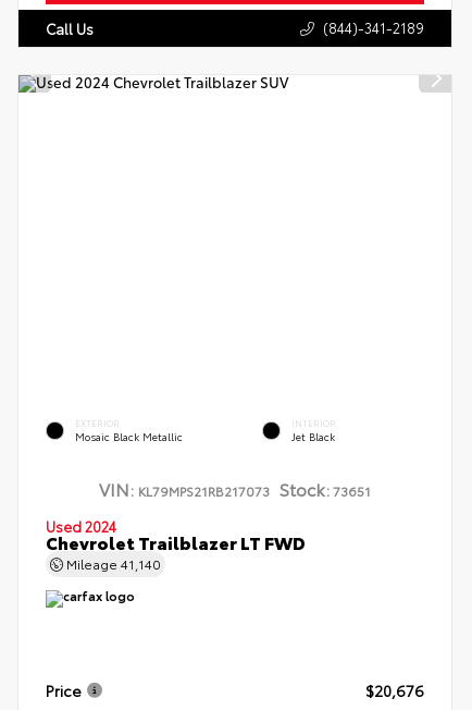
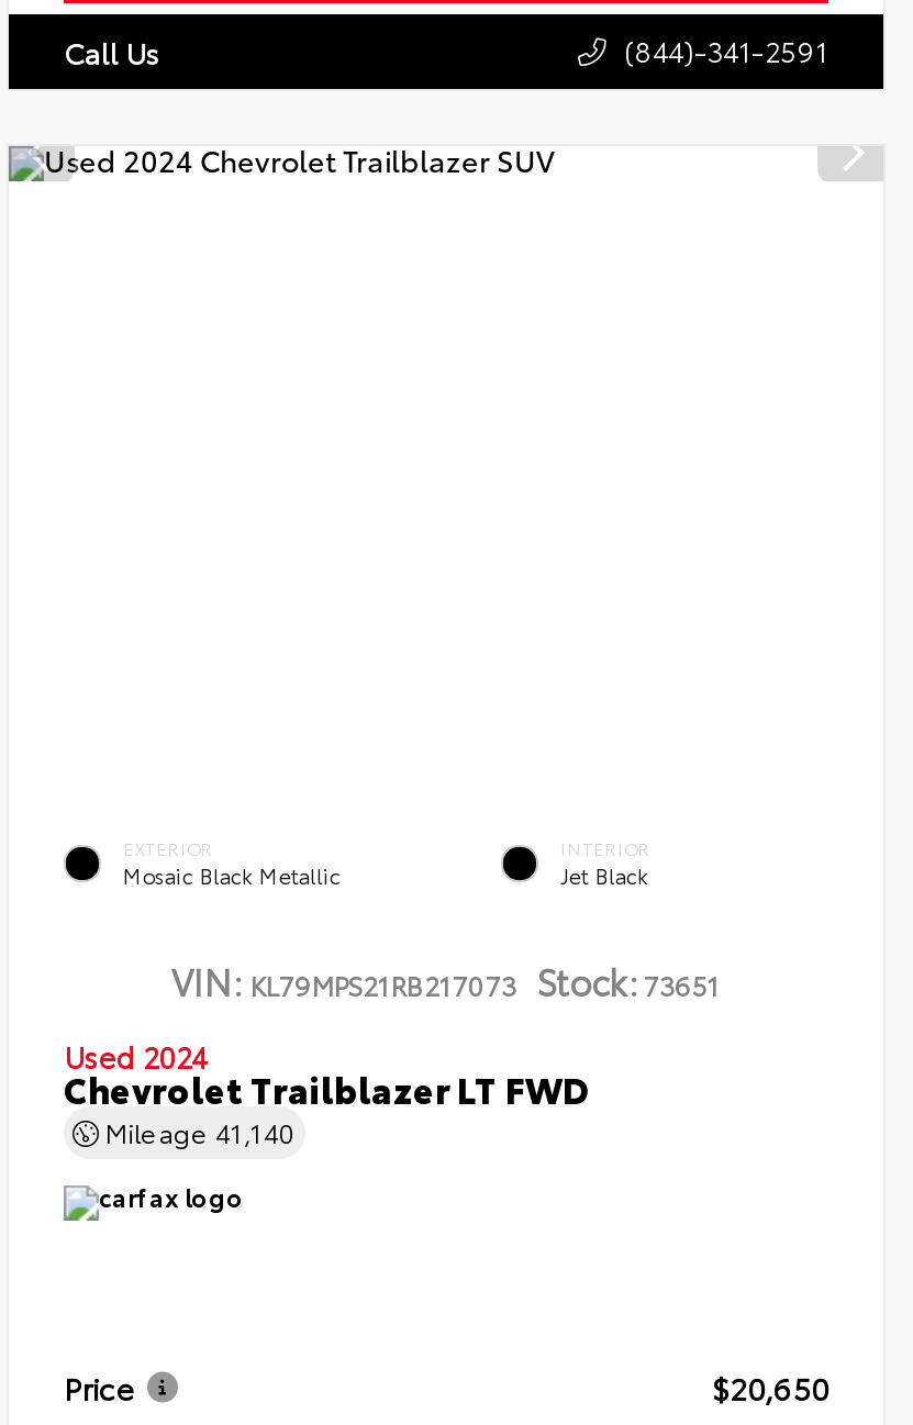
[323,16,424,36] (844)-341-2189 -> [624,27,828,67] (844)-341-2591
[365,679,424,701] $20,676 -> [712,1365,828,1409] $20,650

